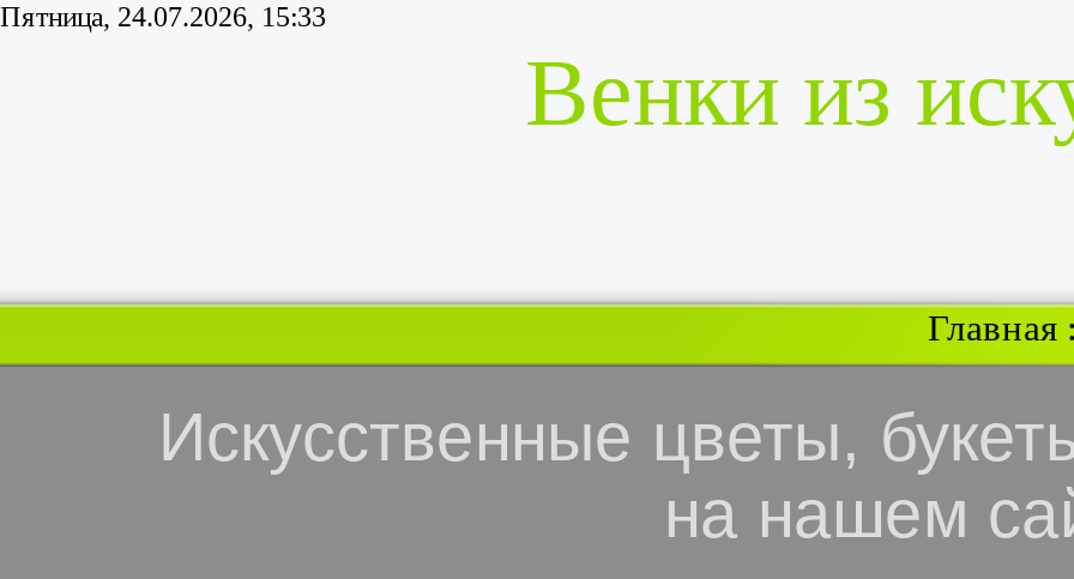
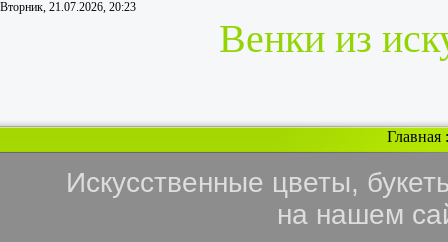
[0,0,326,34] Пятница, 24.07.2026, 15:33 -> [0,0,136,14] Вторник, 21.07.2026, 20:23

